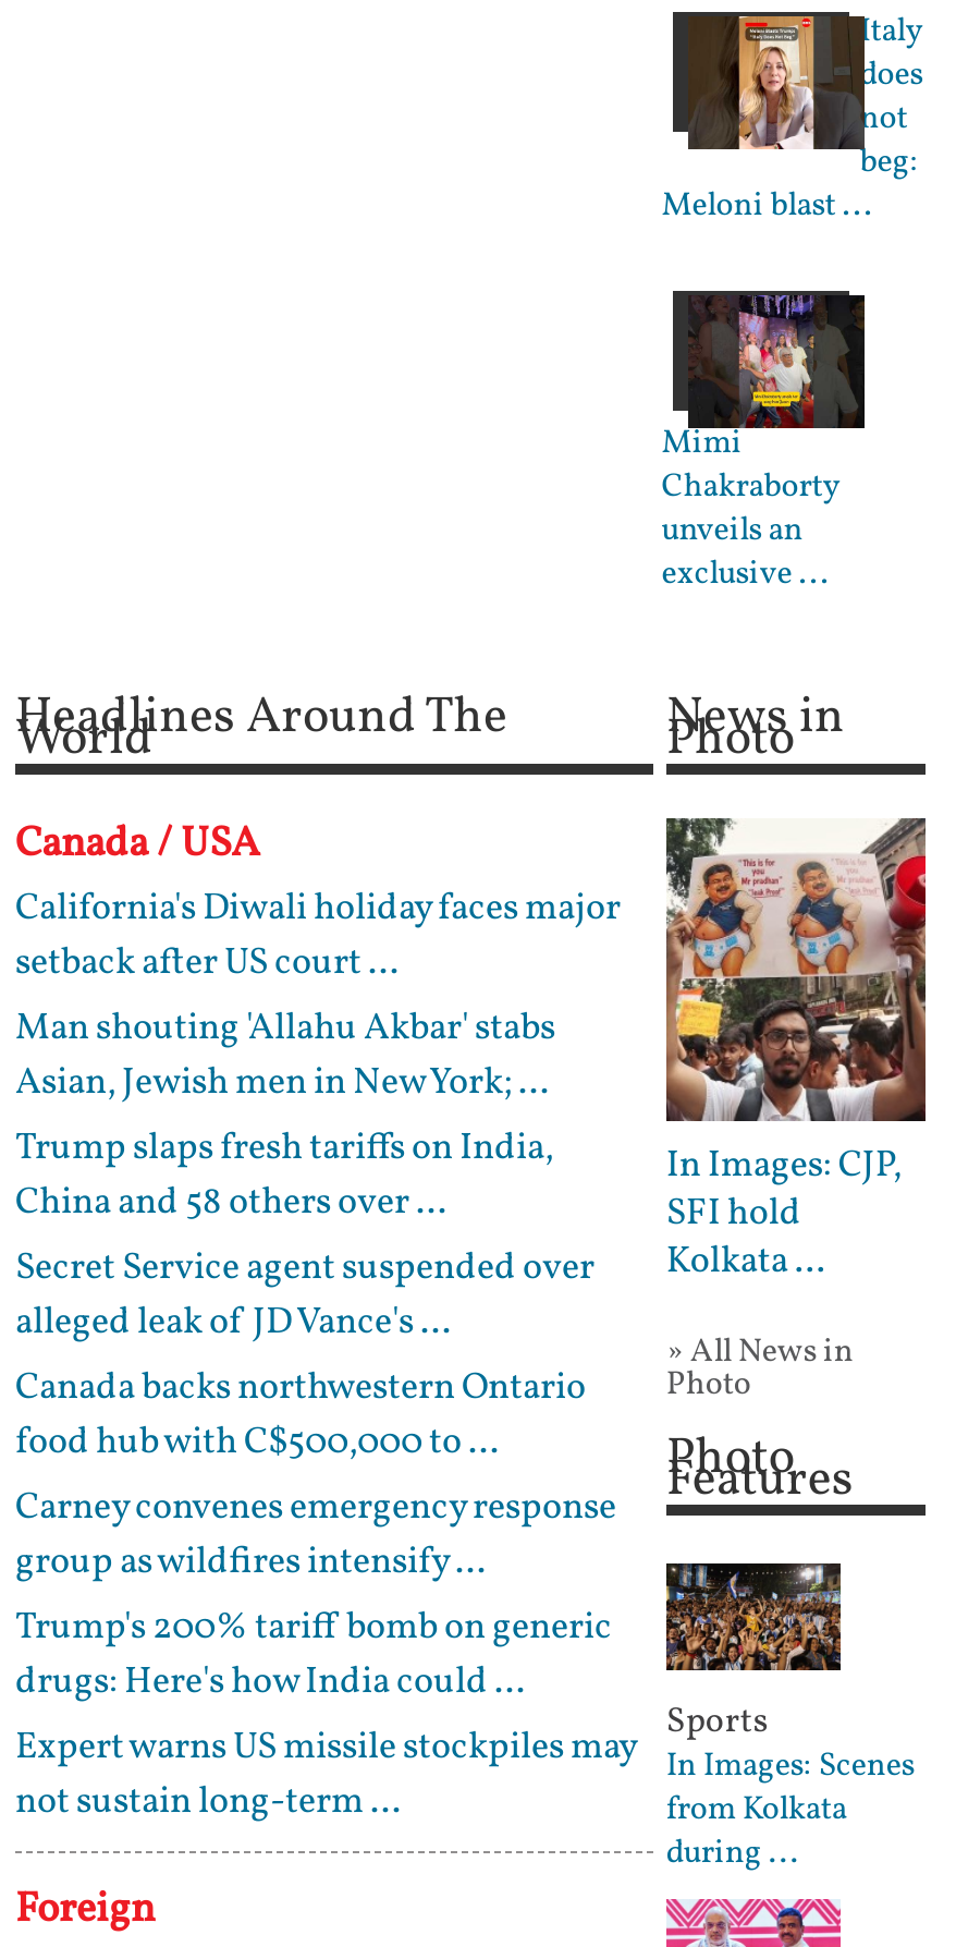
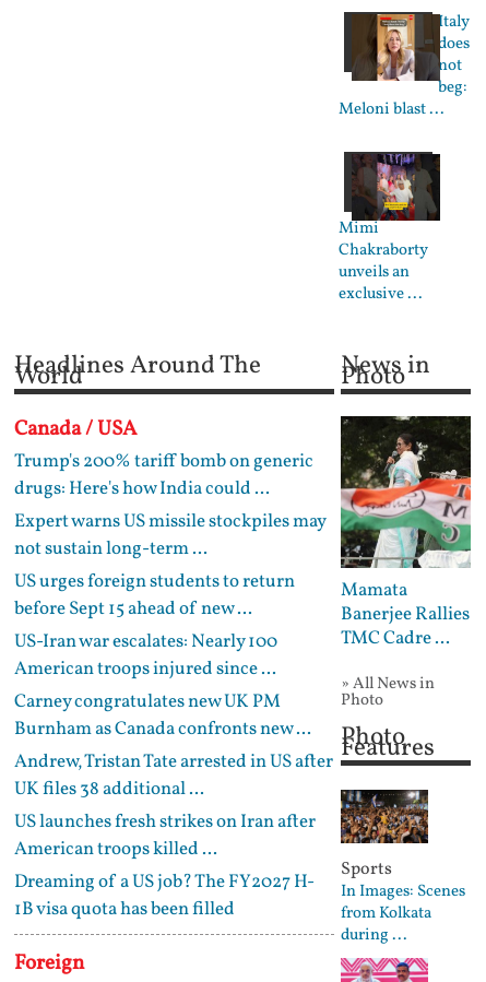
[664,816,928,1287] [image] | In Images: CJP, | SFI hold | Kolkata ... -> [340,415,472,651] [image] | Mamata | Banerjee Rallies | TMC Cadre ...
[15,884,621,1588] California's Diwali holiday faces major | setback after US court ... | Man shouting 'Allahu Akbar' stabs | Asian, Jewish men in New York; ... | Trump slaps fresh tariffs on India, | China and 58 others over ... | Secret Service agent suspended over | alleged leak of JD Vance's ... | Canada backs northwestern Ontario | food hub with C$500,000 to ... | Carney convenes emergency response | group as wildfires intensify ... -> none
moved [15,1603,636,1827] -> [14,449,325,562]: Trump's 200% tariff bomb on generic | drugs: Here's how India could ... | Expert warns US missile stockpiles may | not sustain long-term ...
none -> [14,569,333,922] US urges foreign students to return | before Sept 15 ahead of new ... | US-Iran war escalates: Nearly 100 | American troops injured since ... | Carney congratulates new UK PM | Burnham as Canada confronts new ... | Andrew, Tristan Tate arrested in US after | UK files 38 additional ... | US launches fresh strikes on Iran after | American troops killed ... | Dreaming of a US job? The FY2027 H- | 1B visa quota has been filled

